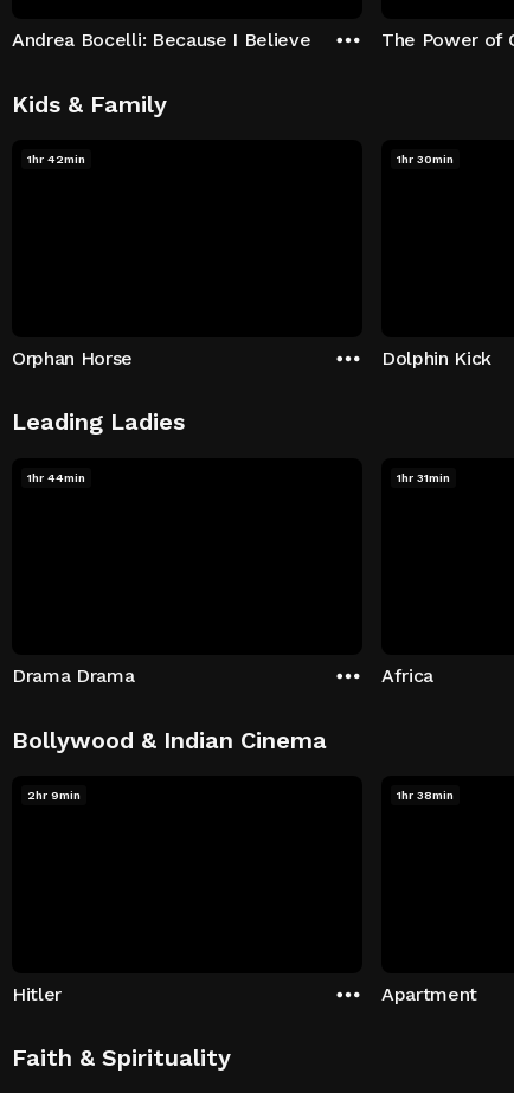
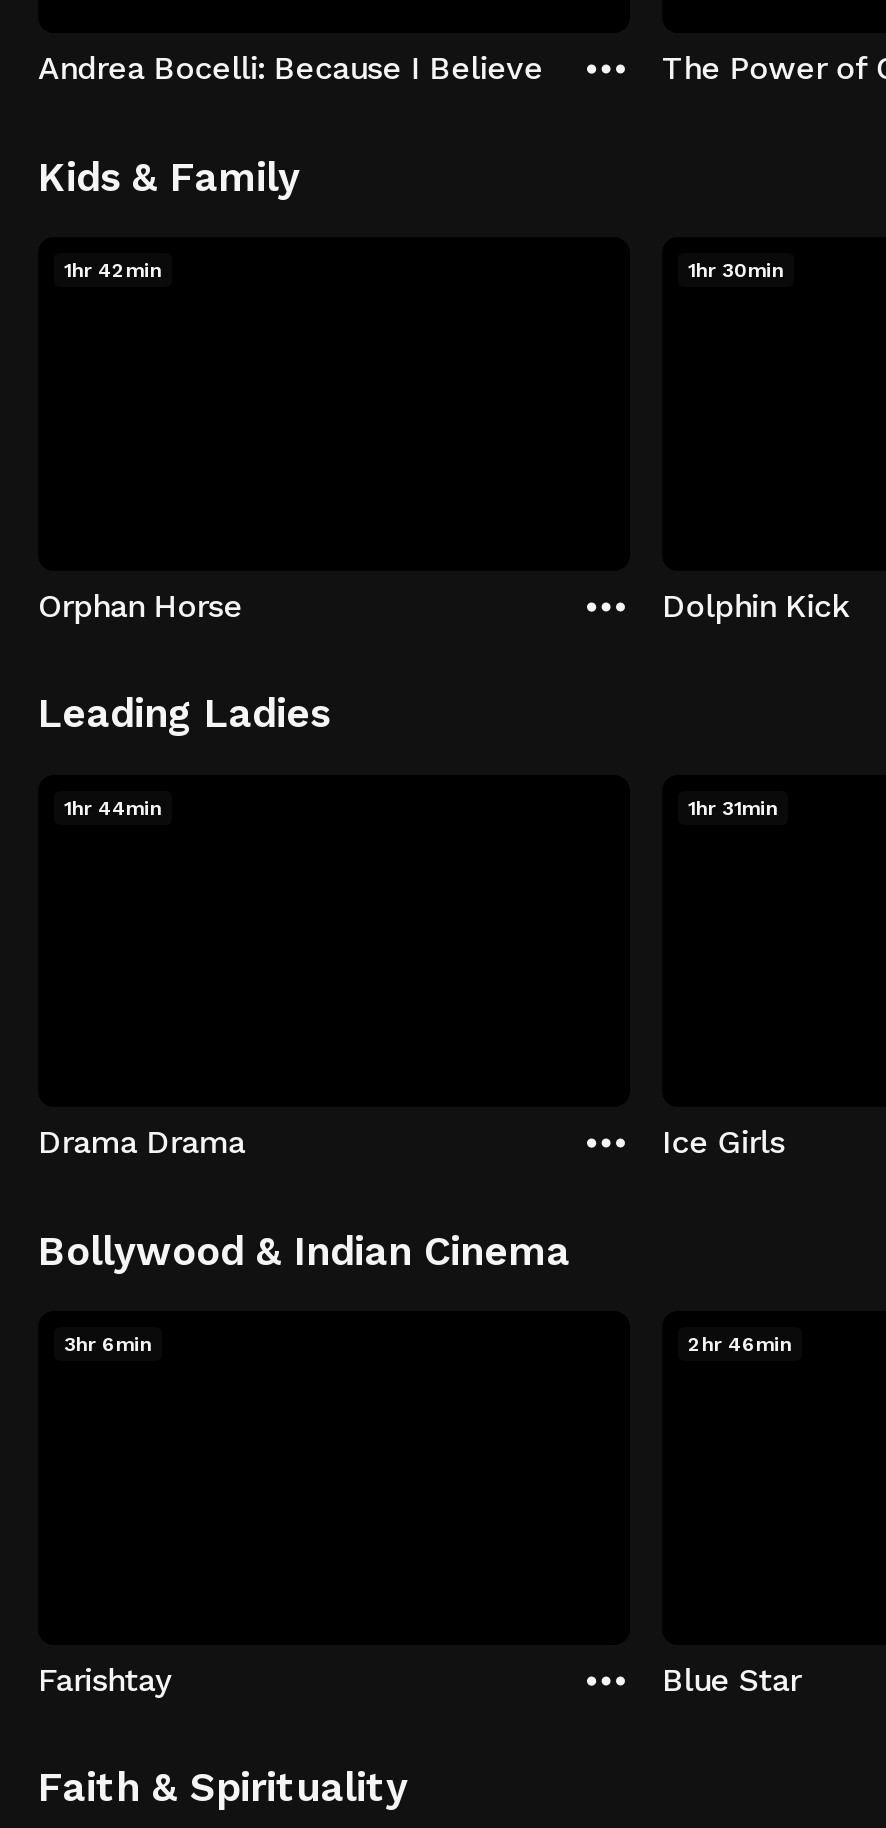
[381,664,434,687] Africa -> [662,1123,784,1161] Ice Girls
[27,789,81,802] 2hr 9min -> [64,1333,152,1355] 3hr 6min
[397,789,454,802] 1hr 38min -> [688,1333,792,1355] 2hr 46min
[12,982,62,1005] Hitler -> [38,1660,170,1698] Farishtay
[381,982,477,1005] Apartment -> [662,1660,800,1698] Blue Star

